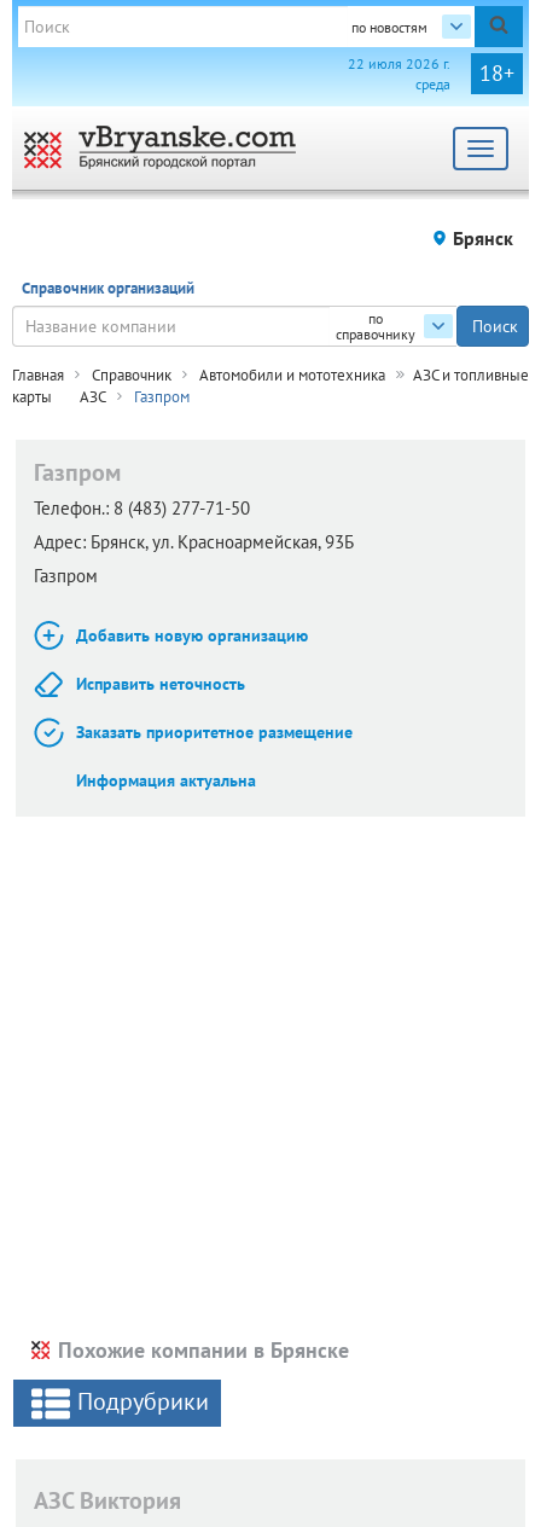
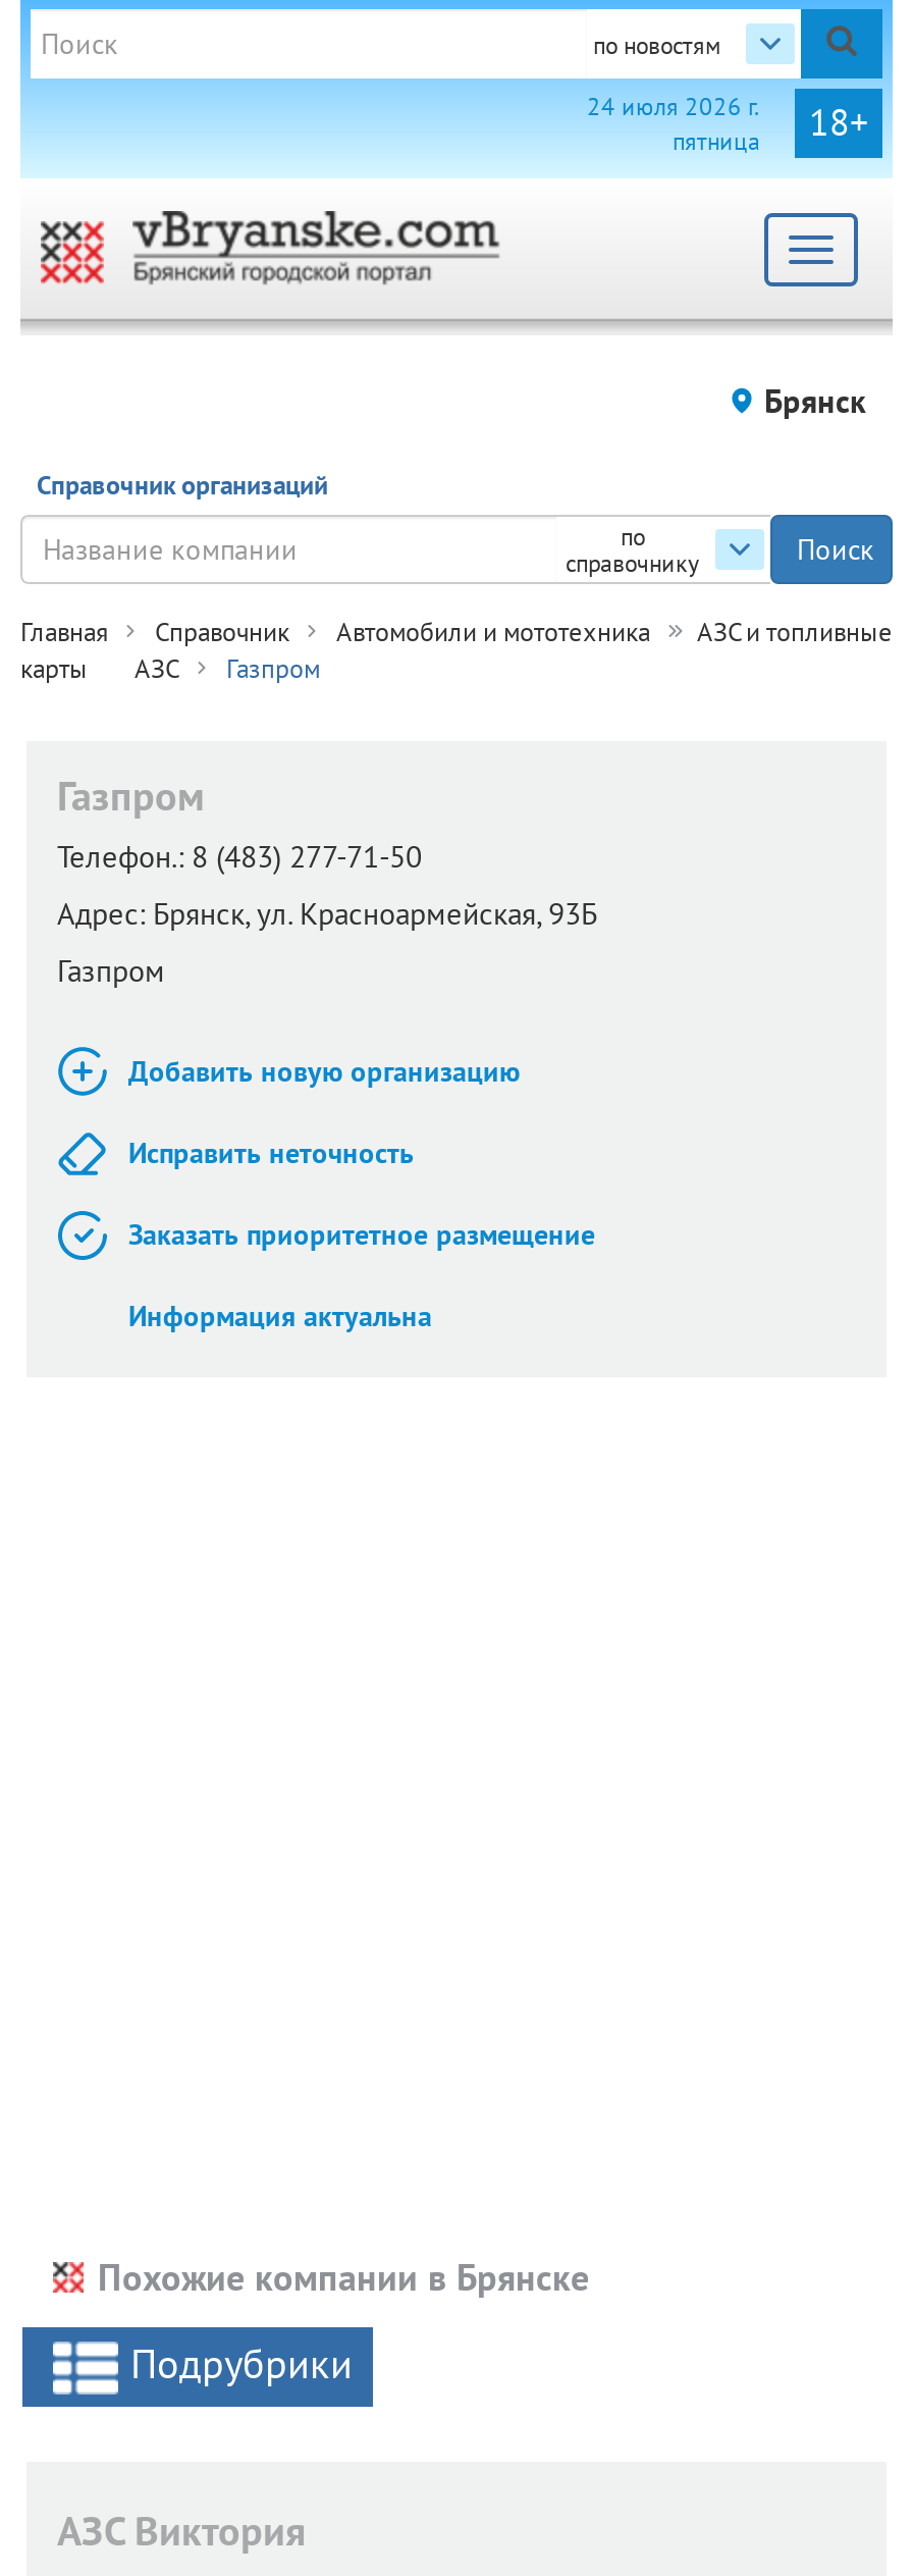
[348,54,450,93] 22 июля 2026 г. | среда -> [587,91,760,156] 24 июля 2026 г. | пятница

